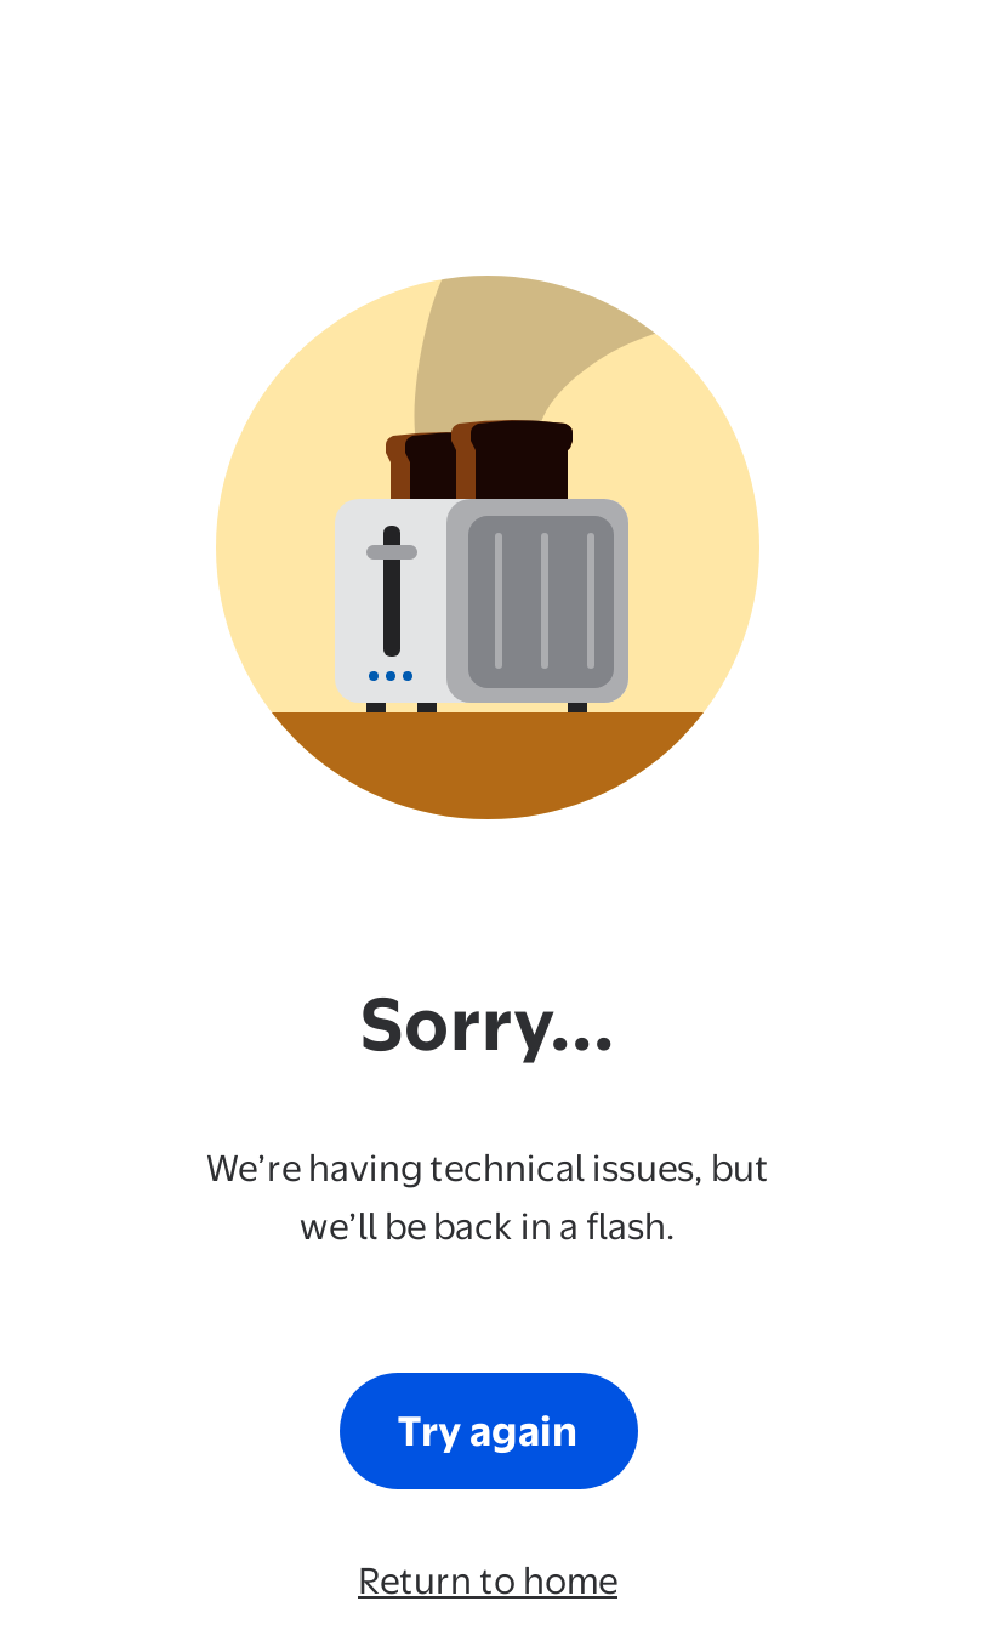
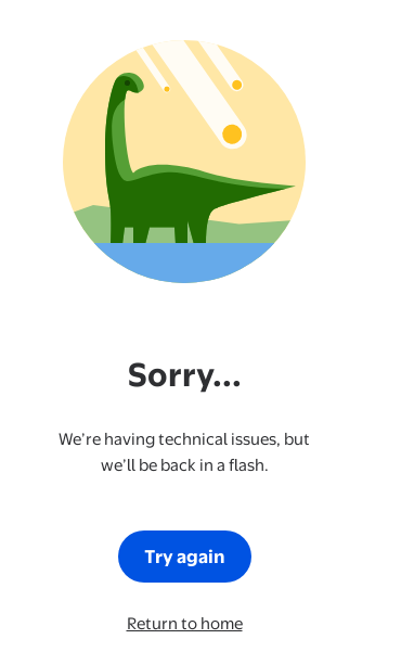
[243,276,728,822] [image] -> [74,41,295,284] [image]

